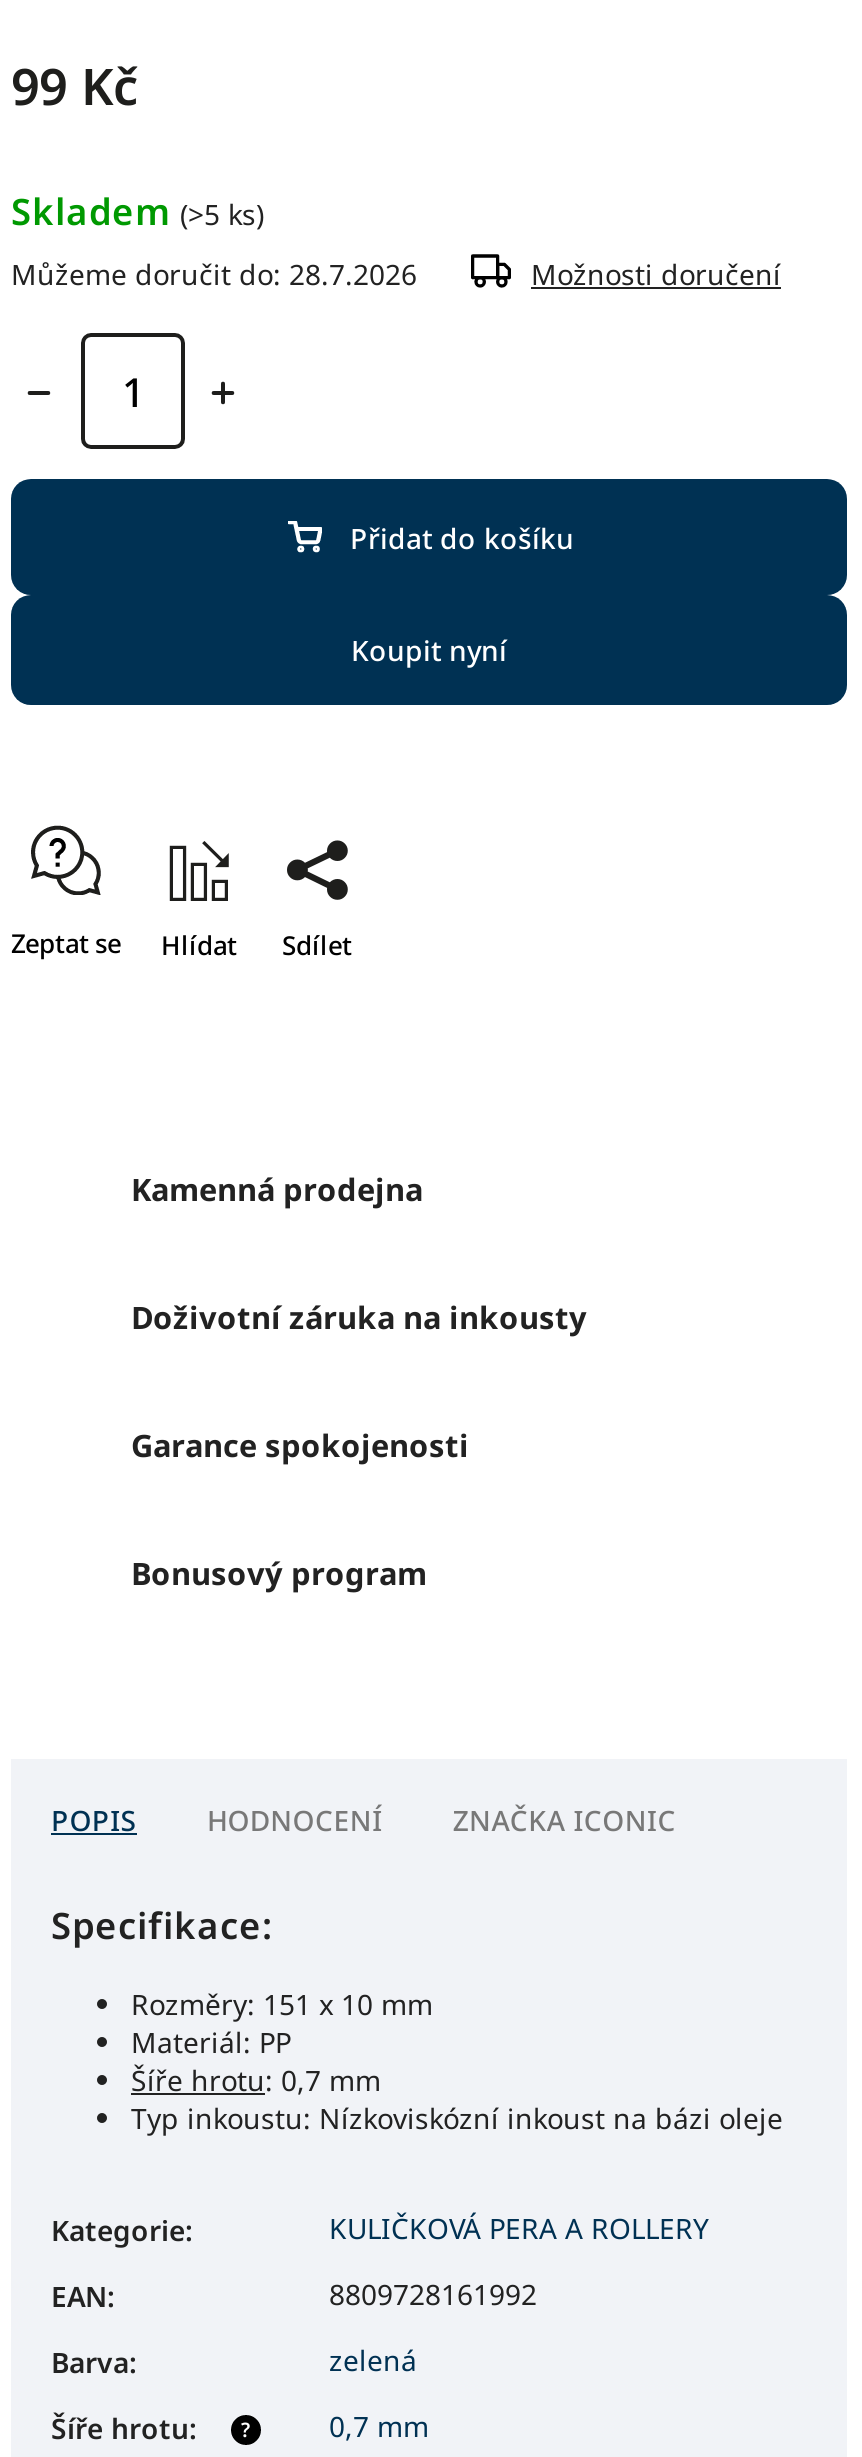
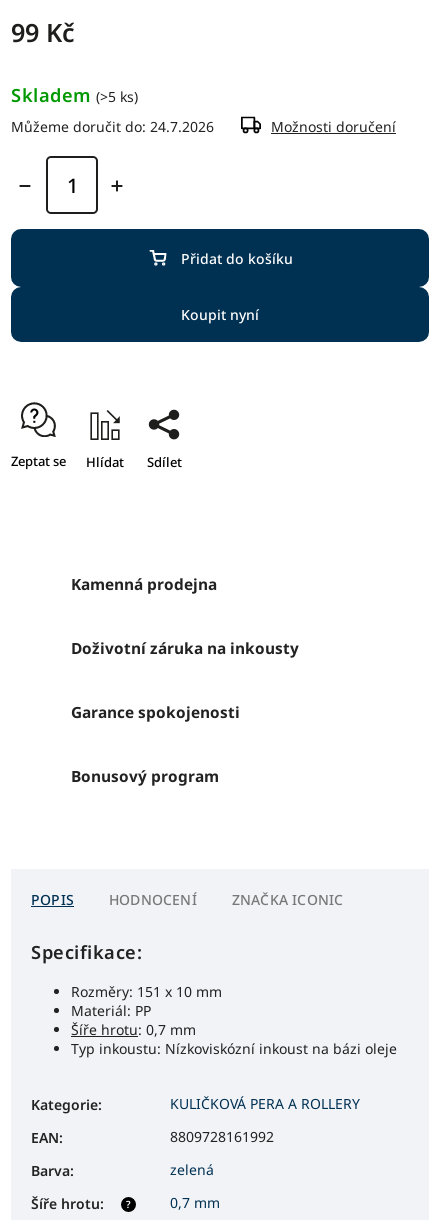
[11,255,417,293] Můžeme doručit do: 28.7.2026 -> [11,117,214,136] Můžeme doručit do: 24.7.2026

